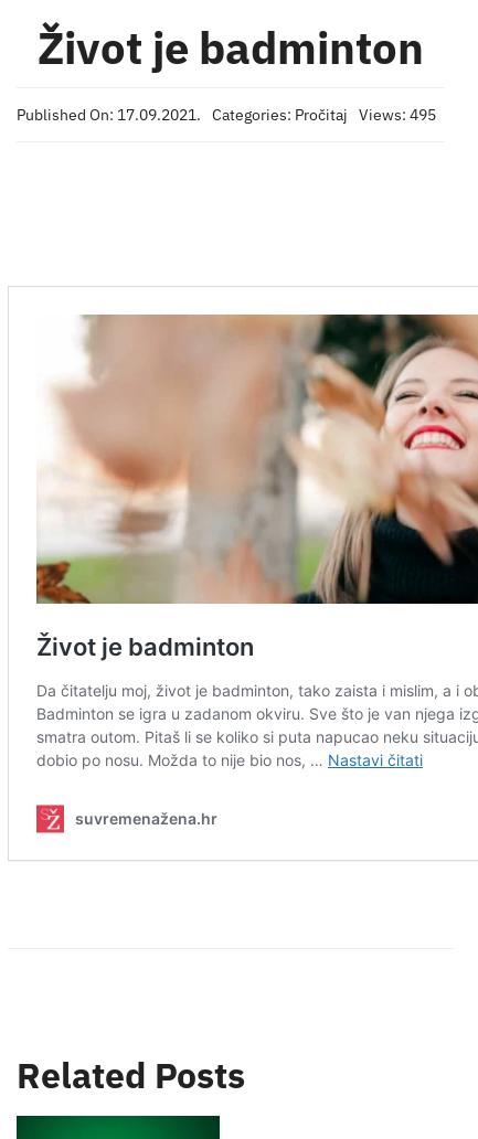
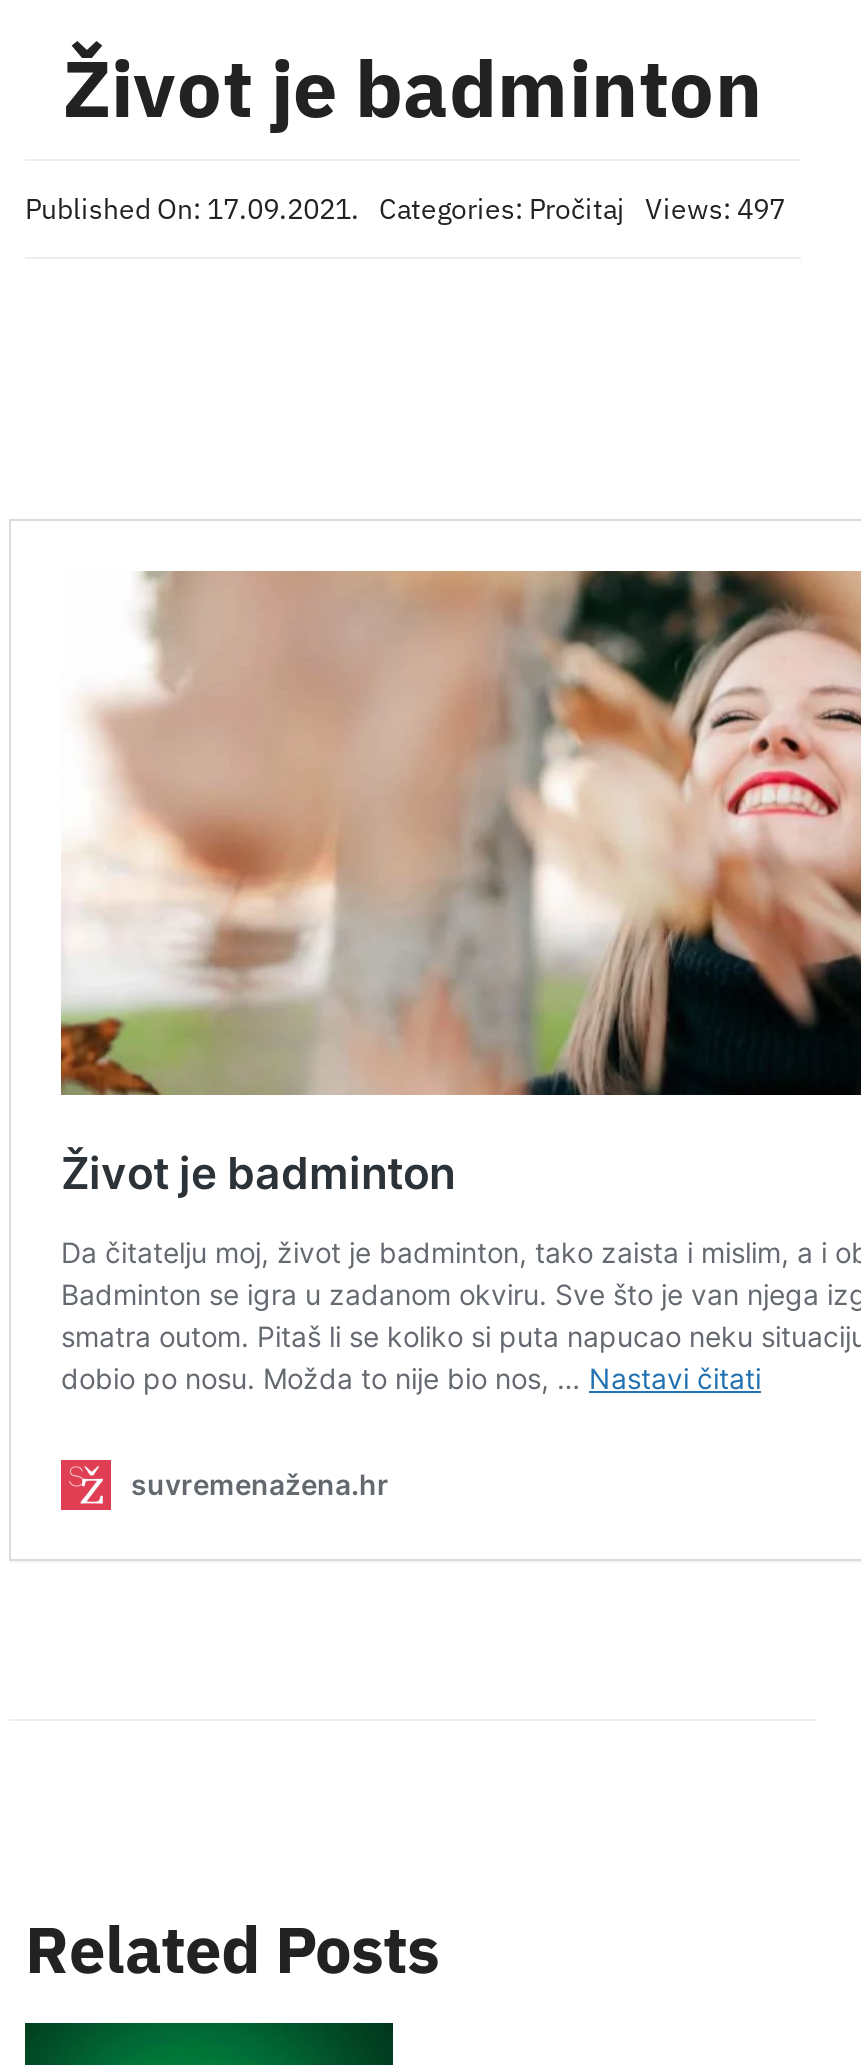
[17,105,436,125] Published On: 17.09.2021. Categories: Pročitaj Views: 495 -> [25,191,785,227] Published On: 17.09.2021. Categories: Pročitaj Views: 497

